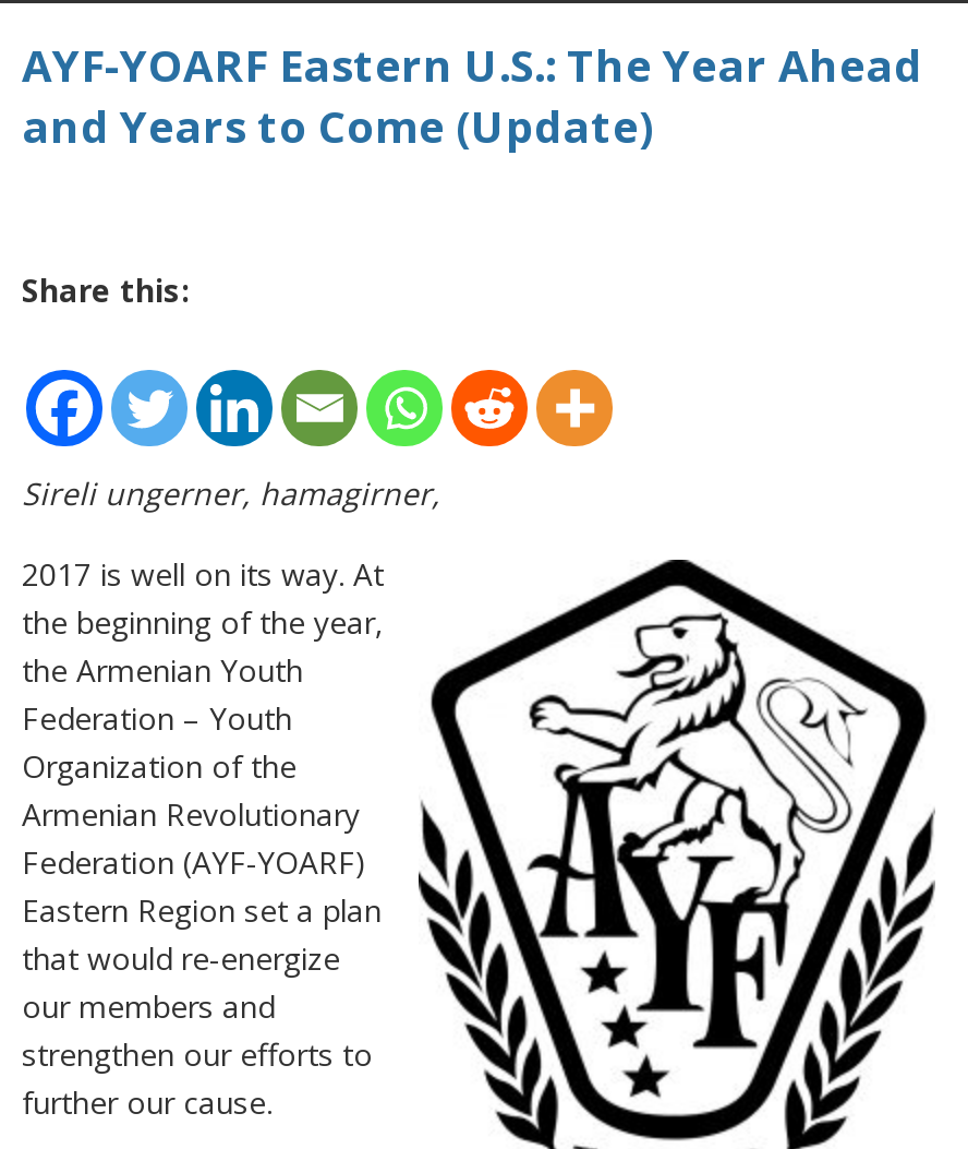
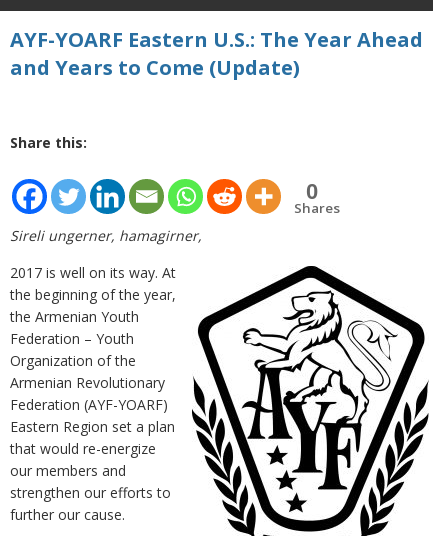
none -> [294,179,340,217] 0 | Shares

